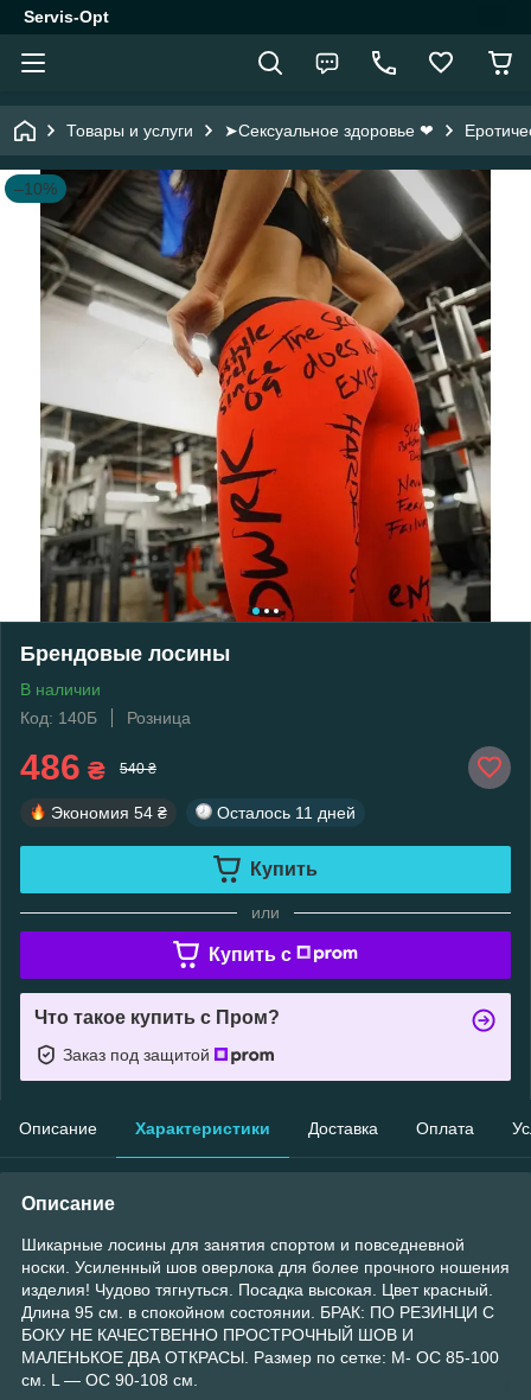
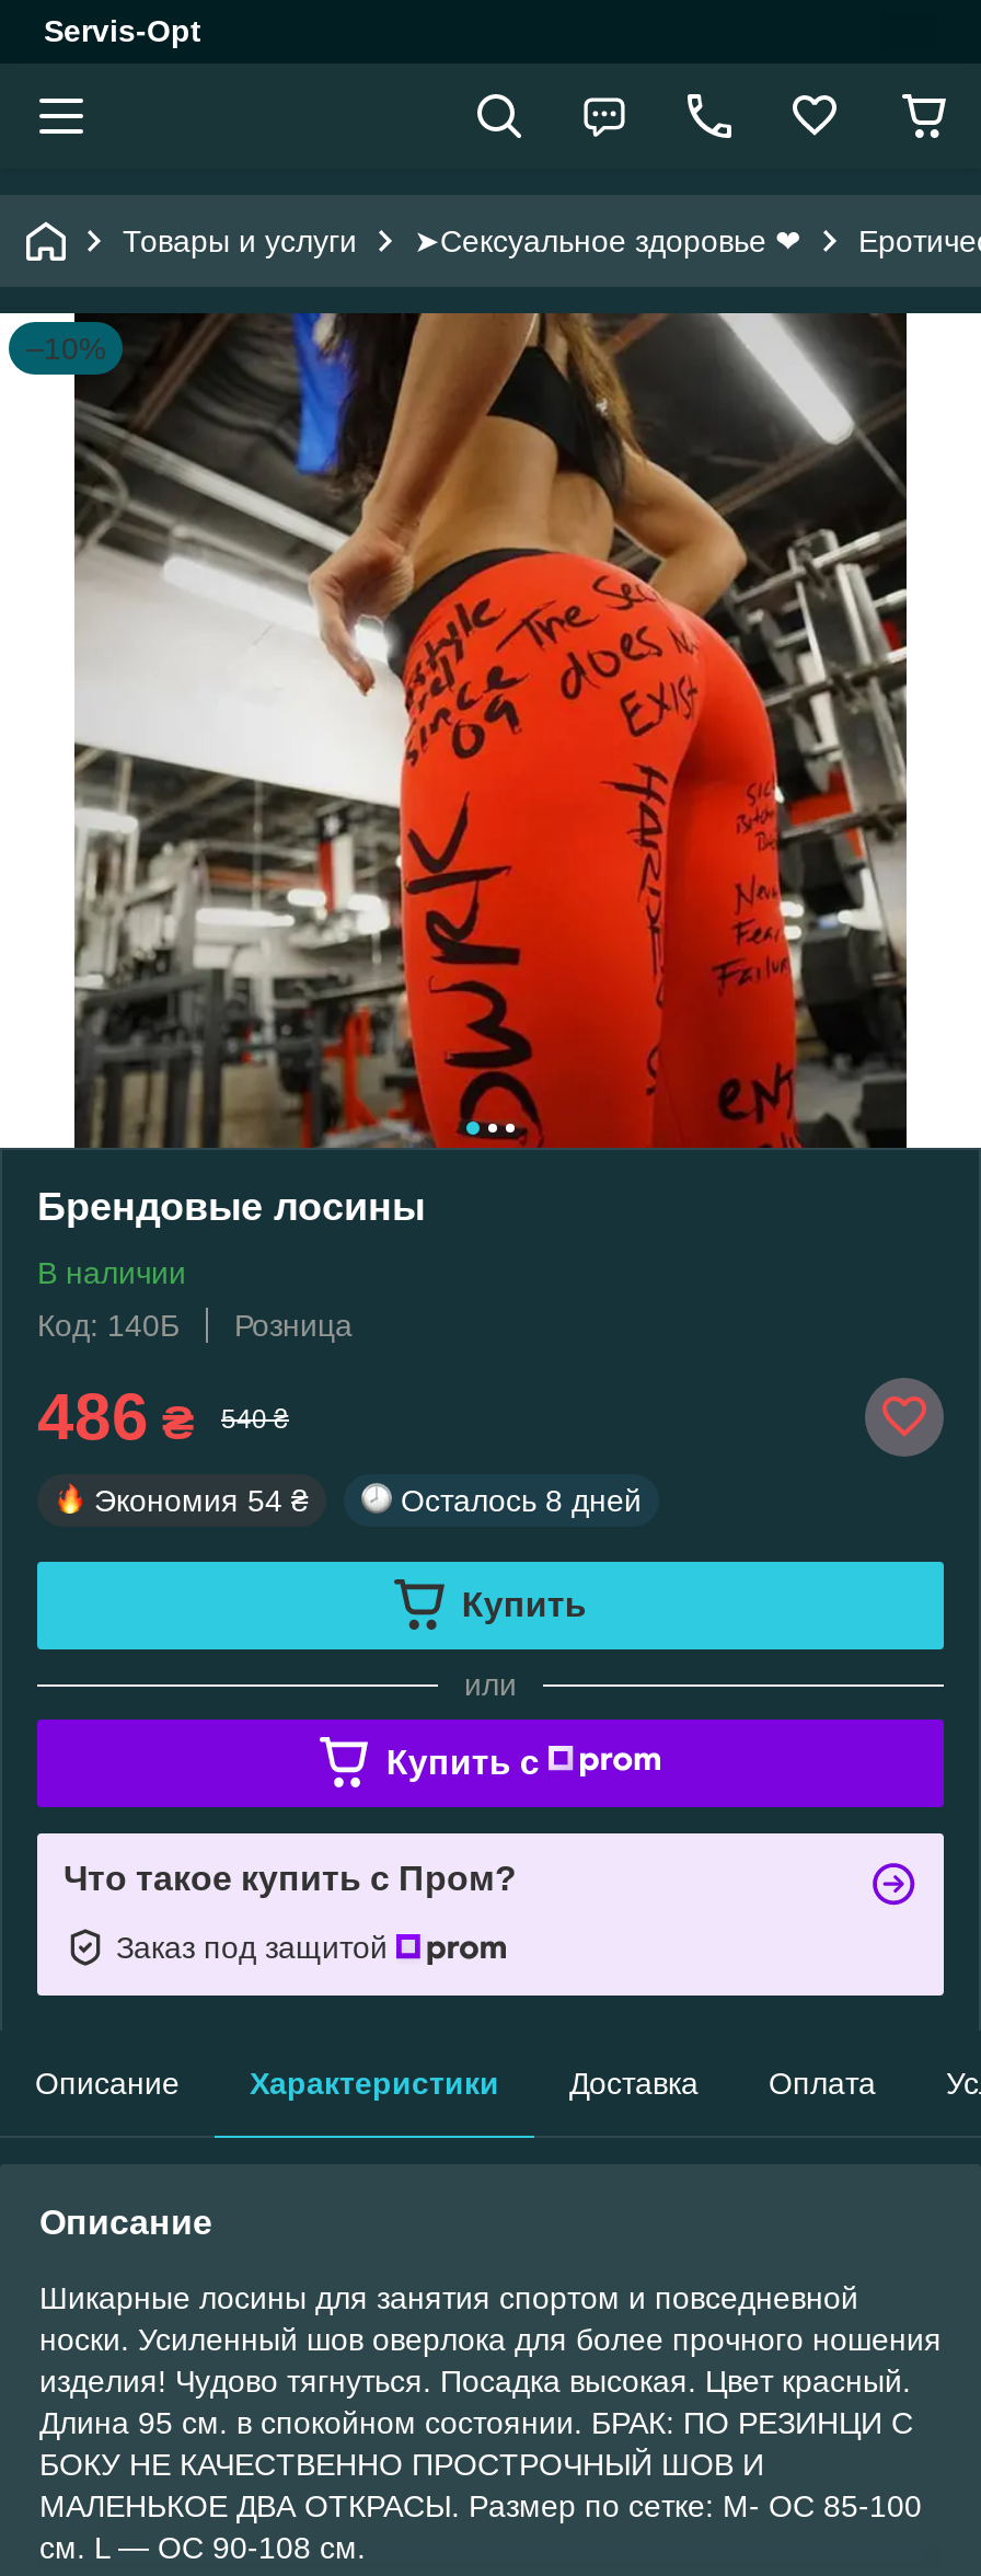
[217,803,356,822] Осталось 11 дней -> [401,1483,642,1518] Осталось 8 дней

